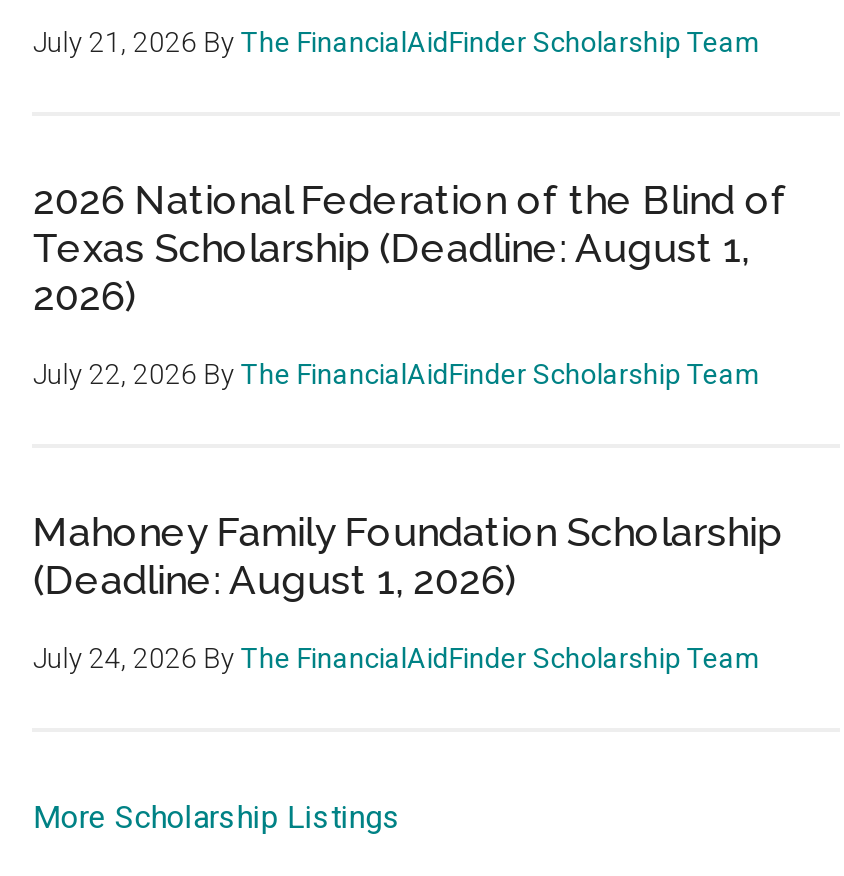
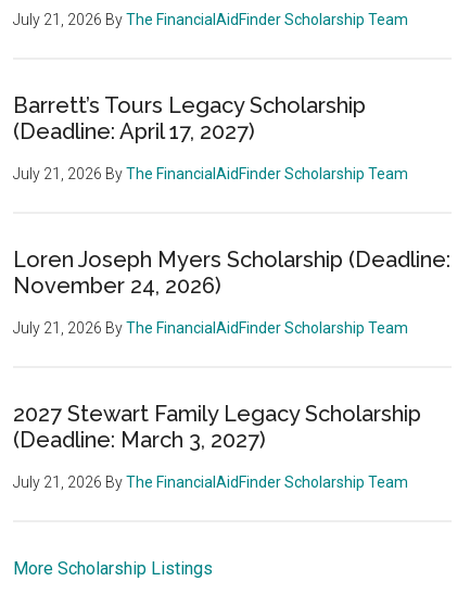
[33,176,787,674] 2026 National Federation of the Blind of | Texas Scholarship (Deadline: August 1, | 2026) | July 22, 2026 By The FinancialAidFinder Scholarship Team | Mahoney Family Foundation Scholarship | (Deadline: August 1, 2026) | July 24, 2026 By The FinancialAidFinder Scholarship Team -> [13,92,451,491] Barrett’s Tours Legacy Scholarship | (Deadline: April 17, 2027) | July 21, 2026 By The FinancialAidFinder Scholarship Team | Loren Joseph Myers Scholarship (Deadline: | November 24, 2026) | July 21, 2026 By The FinancialAidFinder Scholarship Team | 2027 Stewart Family Legacy Scholarship | (Deadline: March 3, 2027) | July 21, 2026 By The FinancialAidFinder Scholarship Team

